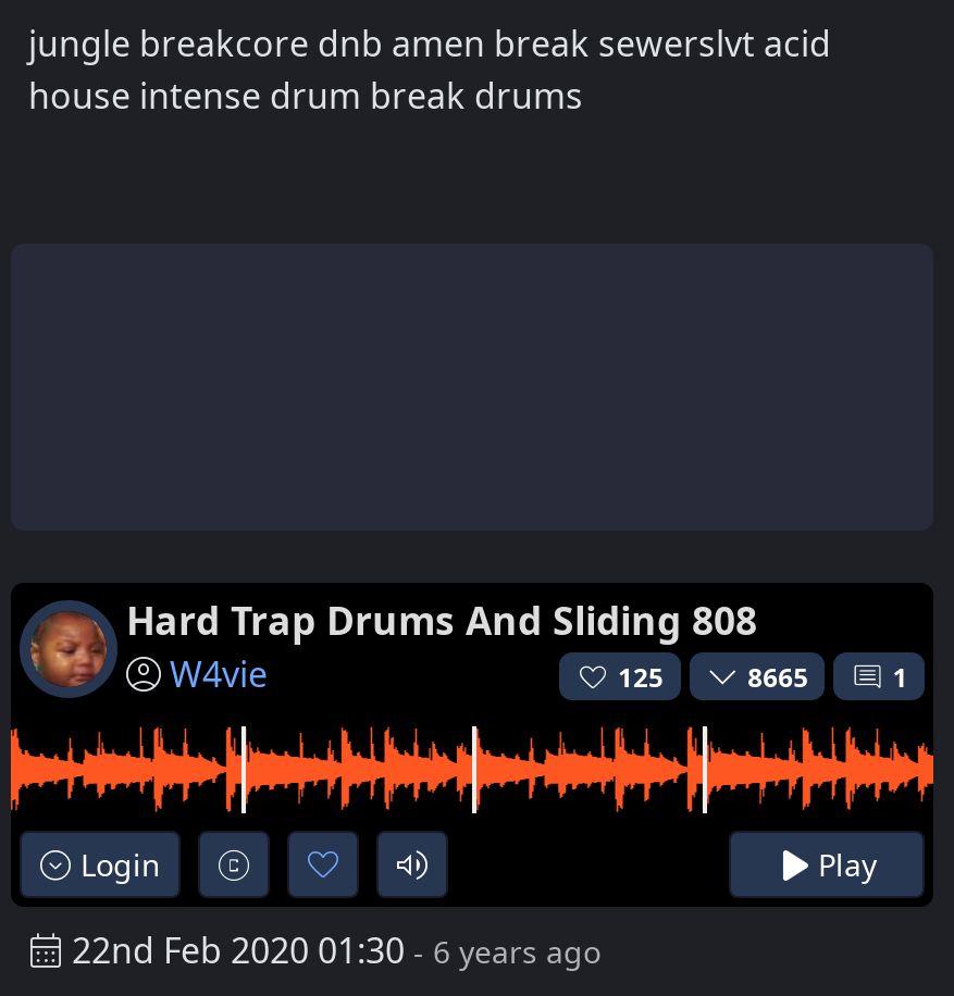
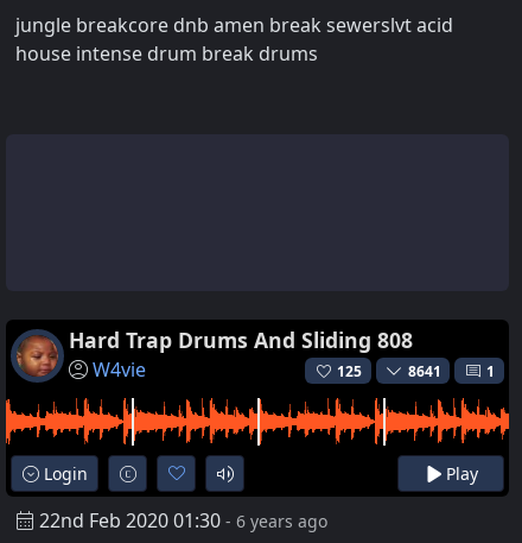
[748,658,808,695] 8665 -> [408,361,441,381] 8641

